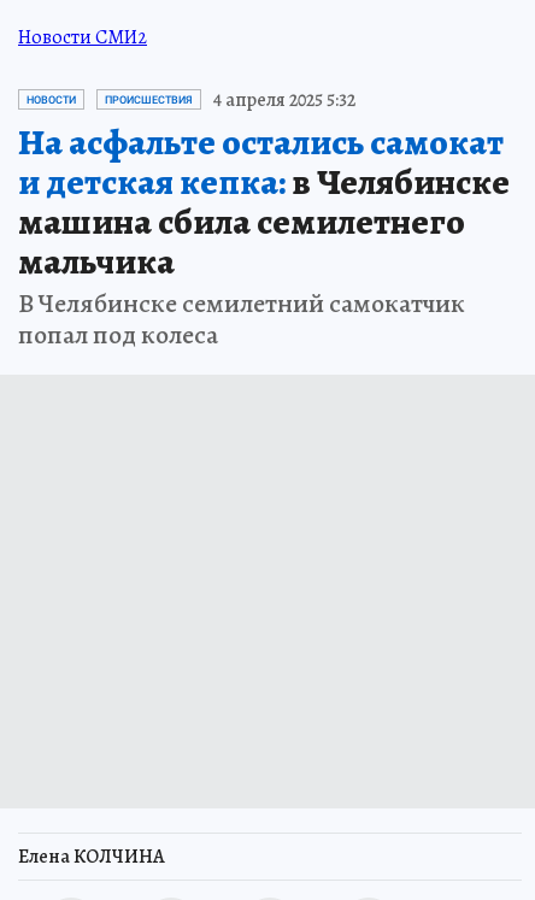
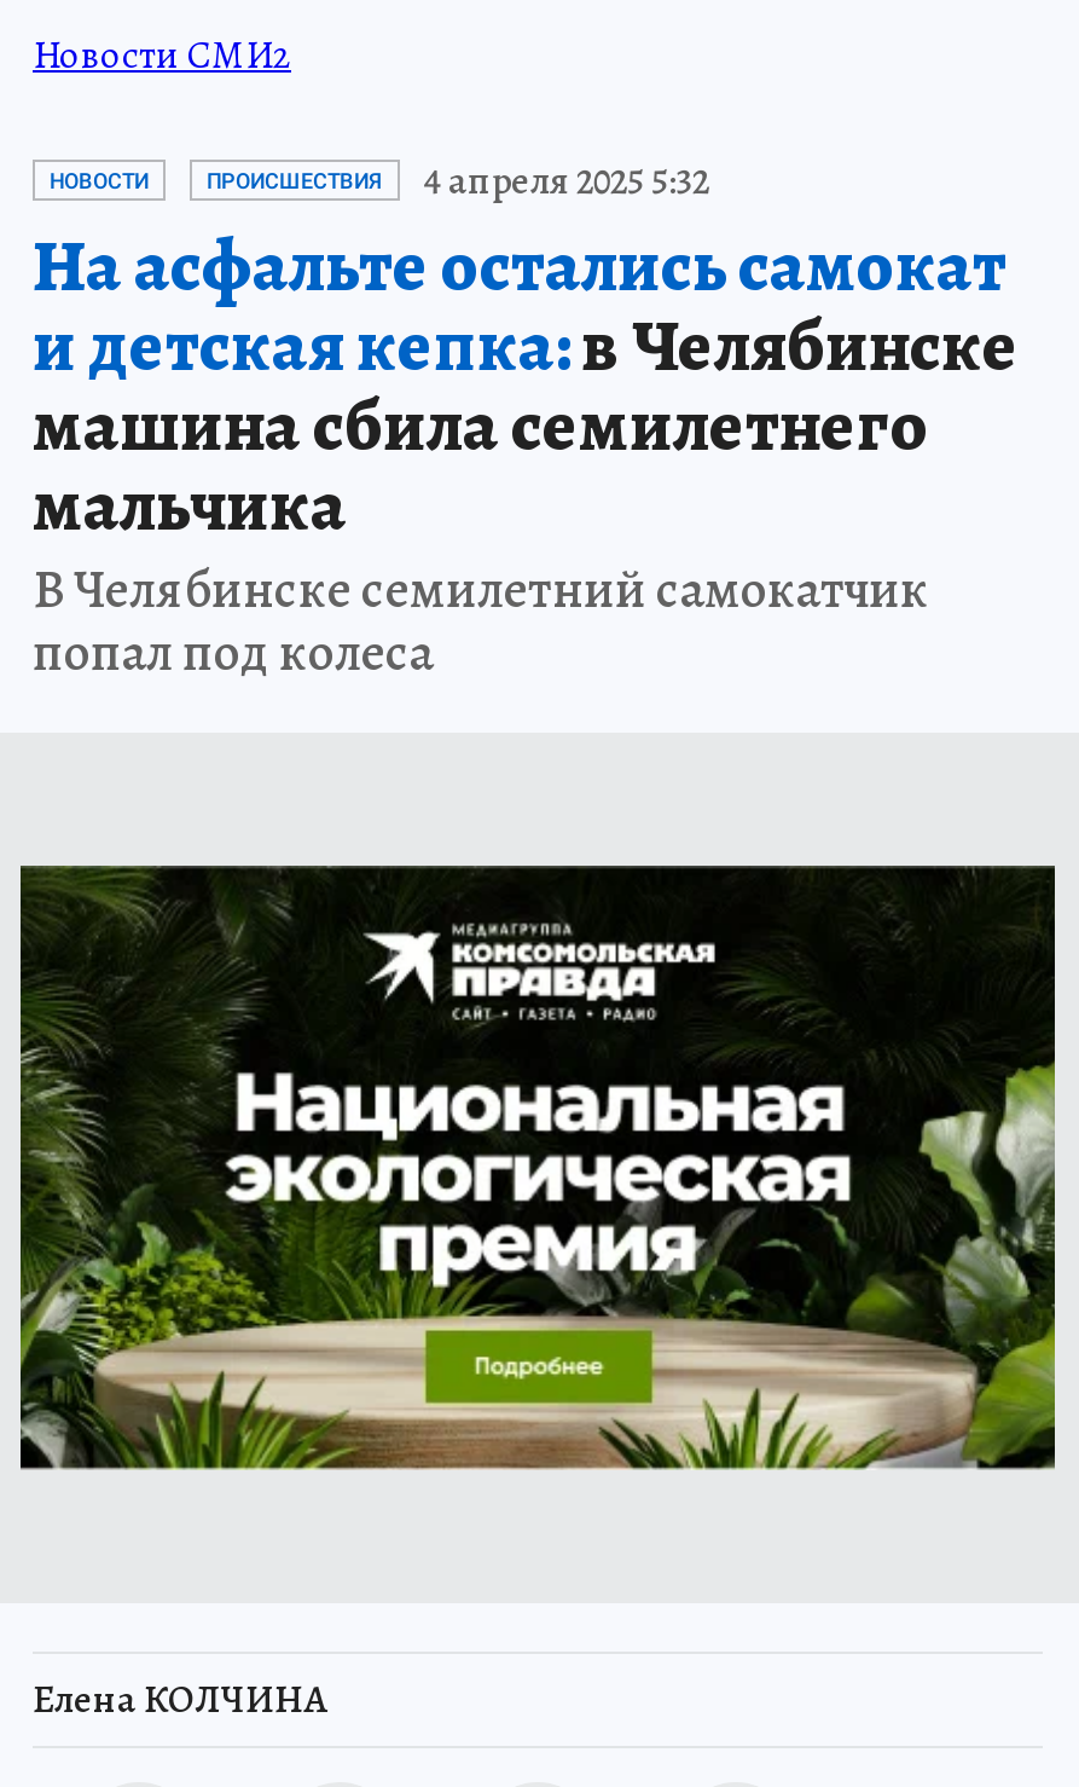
none -> [18,863,1057,1473] [image]

